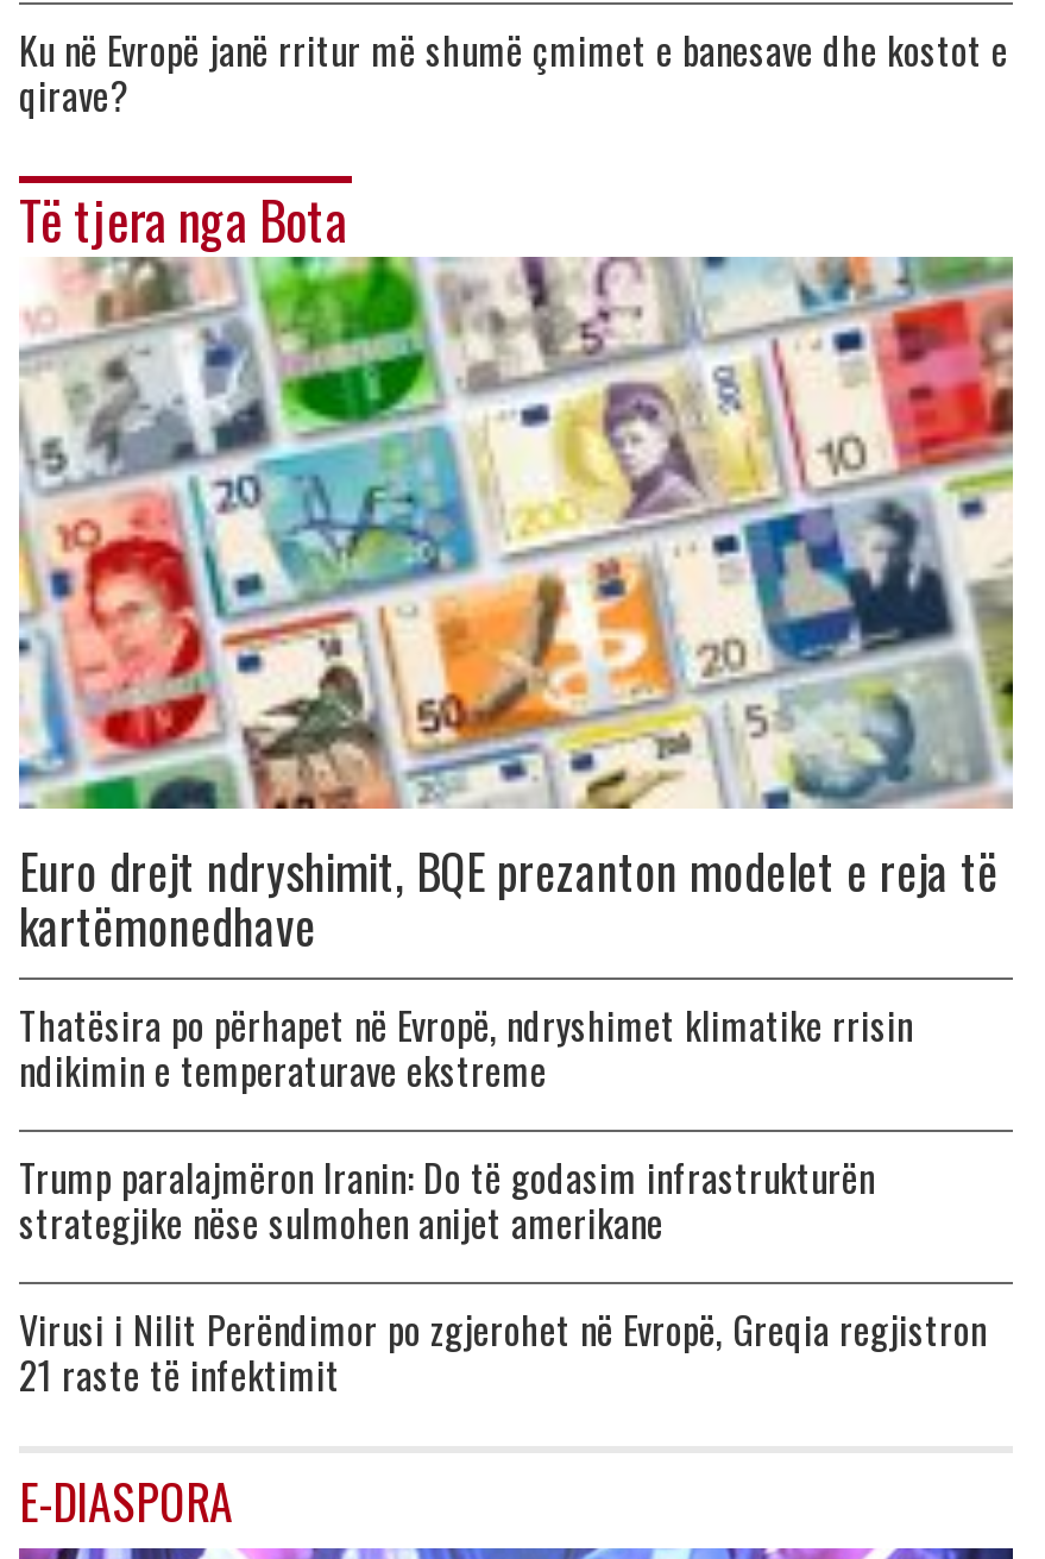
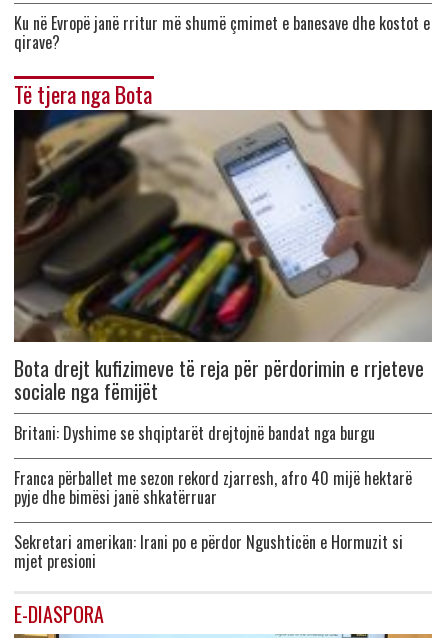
[17,256,1015,962] [image] | Euro drejt ndryshimit, BQE prezanton modelet e reja të | kartëmonedhave -> [13,109,433,406] [image] | Bota drejt kufizimeve të reja për përdorimin e rrjeteve | sociale nga fëmijët
[19,997,913,1100] Thatësira po përhapet në Evropë, ndryshimet klimatike rrisin | ndikimin e temperaturave ekstreme -> [14,421,375,445] Britani: Dyshime se shqiptarët drejtojnë bandat nga burgu
[19,1150,875,1252] Trump paralajmëron Iranin: Do të godasim infrastrukturën | strategjike nëse sulmohen anijet amerikane -> [14,466,412,509] Franca përballet me sezon rekord zjarresh, afro 40 mijë hektarë | pyje dhe bimësi janë shkatërruar
[19,1302,987,1404] Virusi i Nilit Perëndimor po zgjerohet në Evropë, Greqia regjistron | 21 raste të infektimit -> [14,530,403,573] Sekretari amerikan: Irani po e përdor Ngushticën e Hormuzit si | mjet presioni

